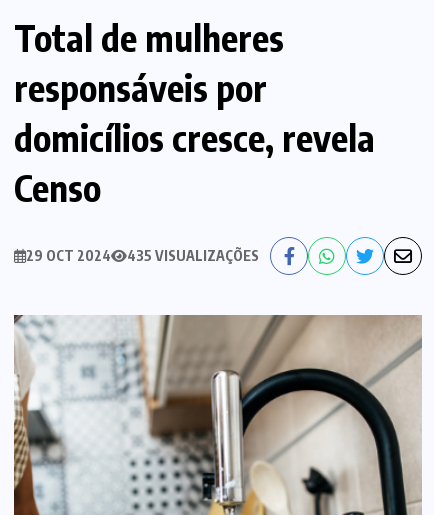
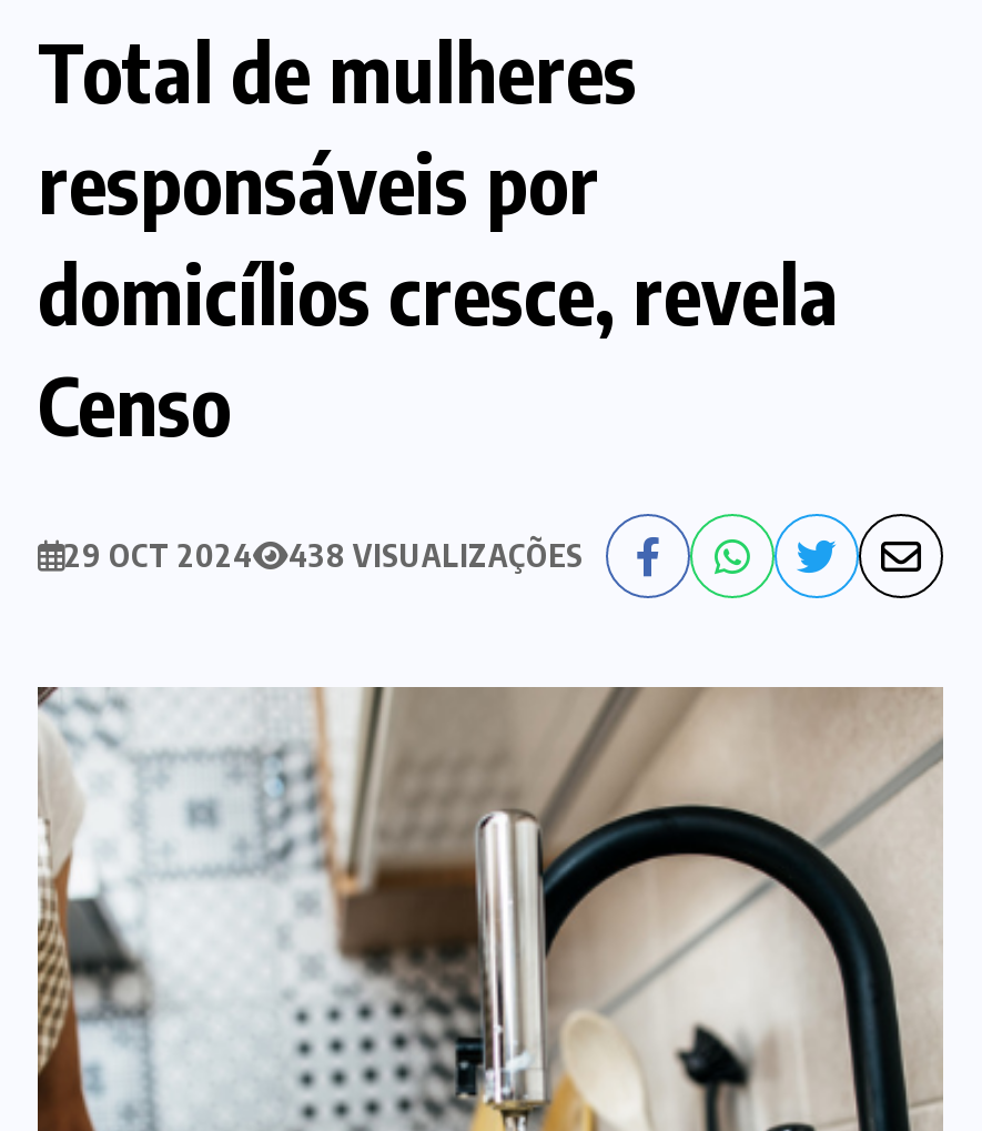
[127,247,259,264] 435 VISUALIZAÇÕES -> [288,536,584,574] 438 VISUALIZAÇÕES

